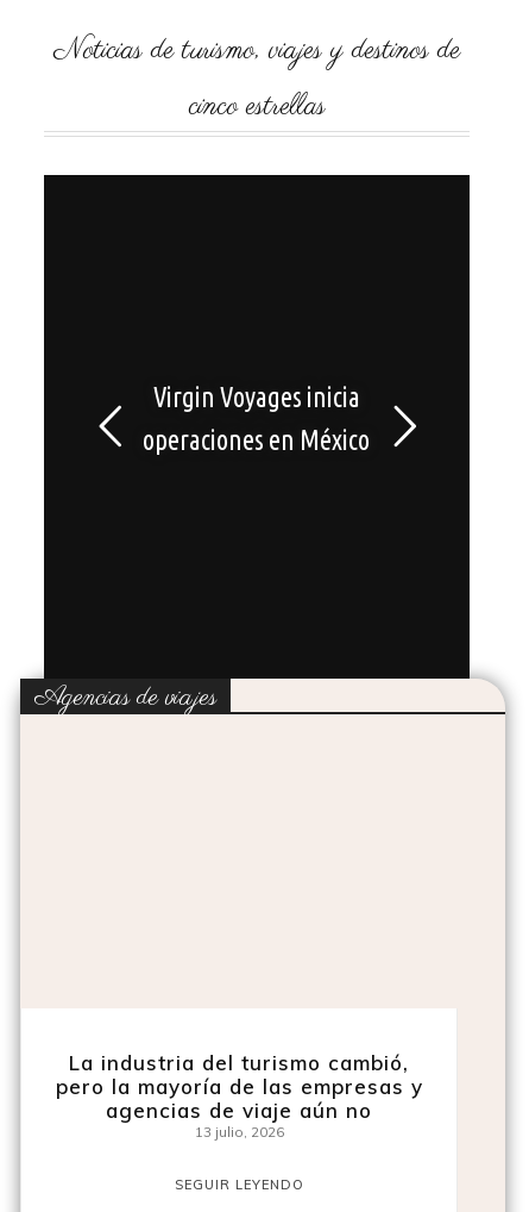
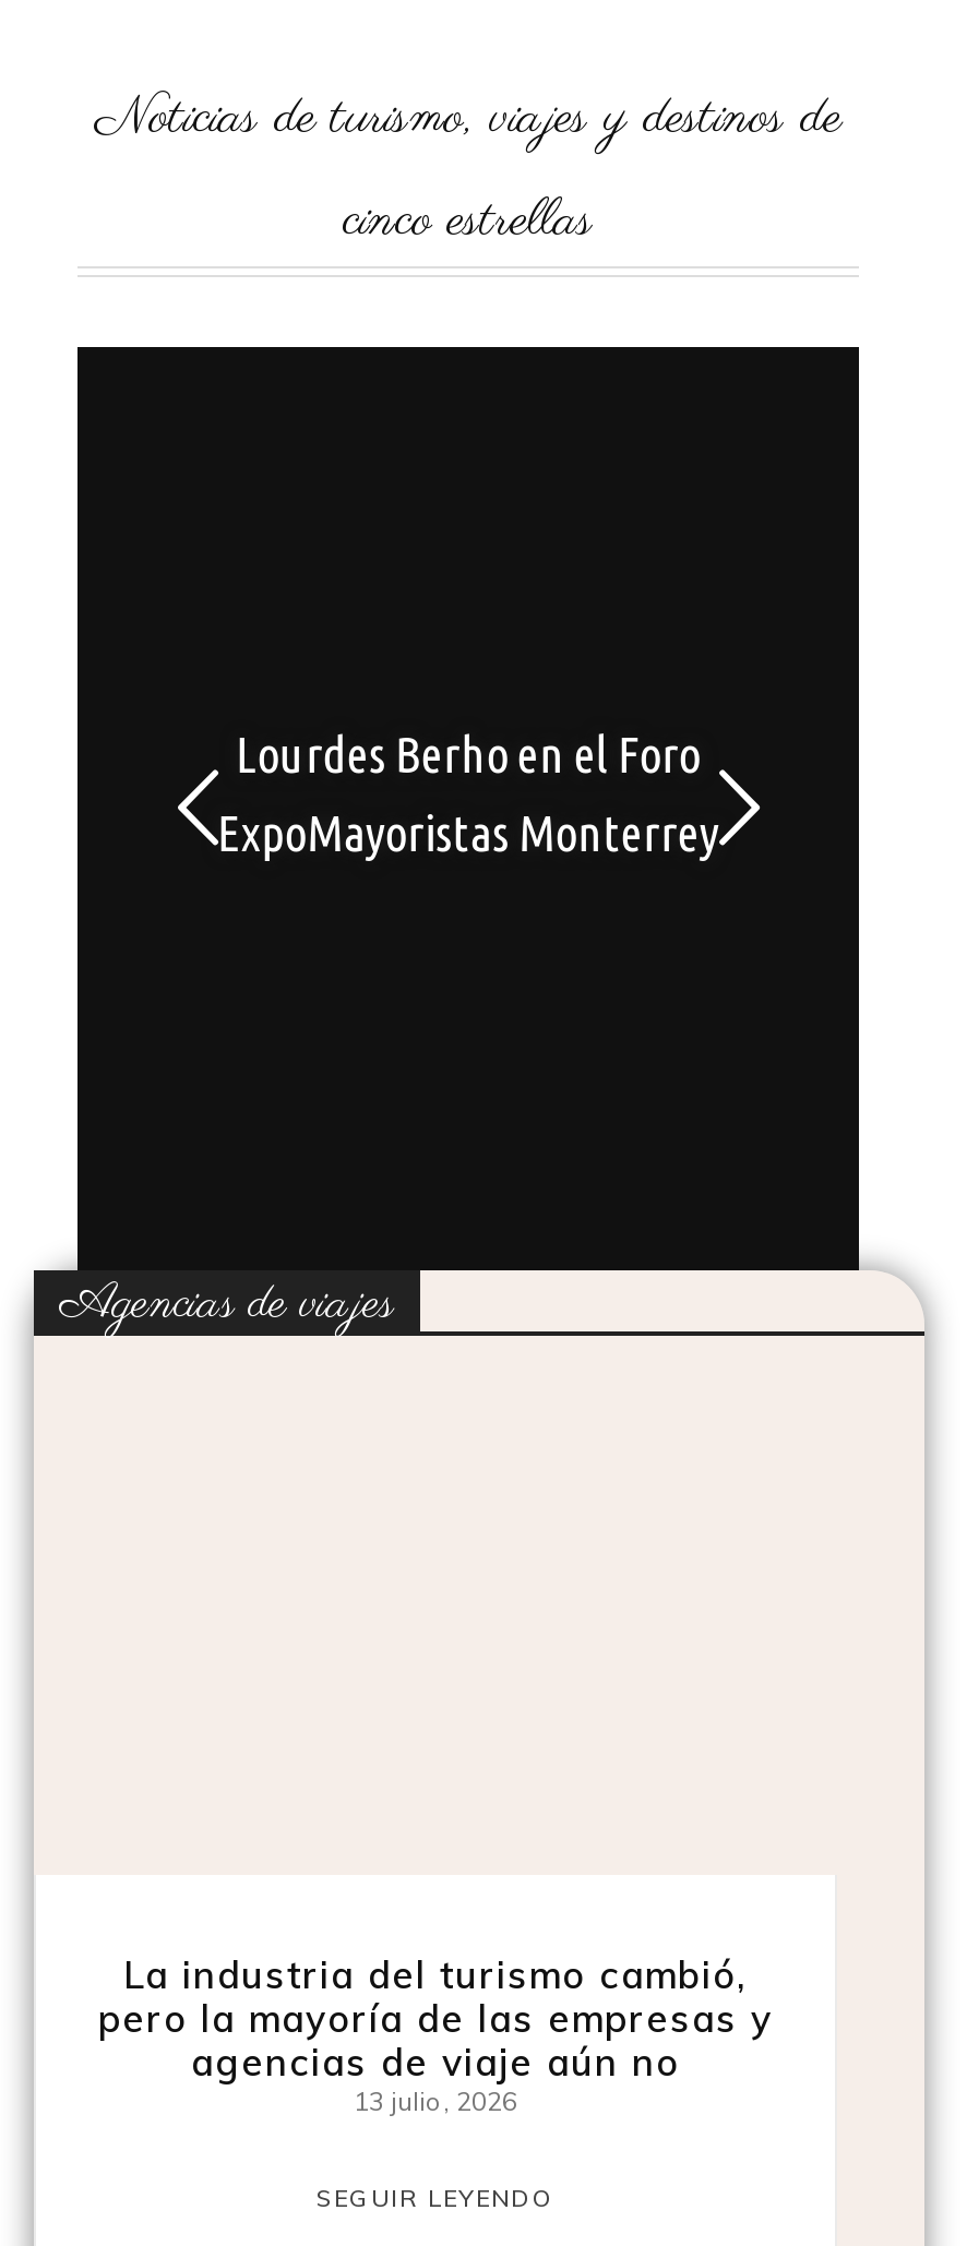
[143,382,370,455] Virgin Voyages inicia | operaciones en México -> [217,726,719,860] Lourdes Berho en el Foro | ExpoMayoristas Monterrey

